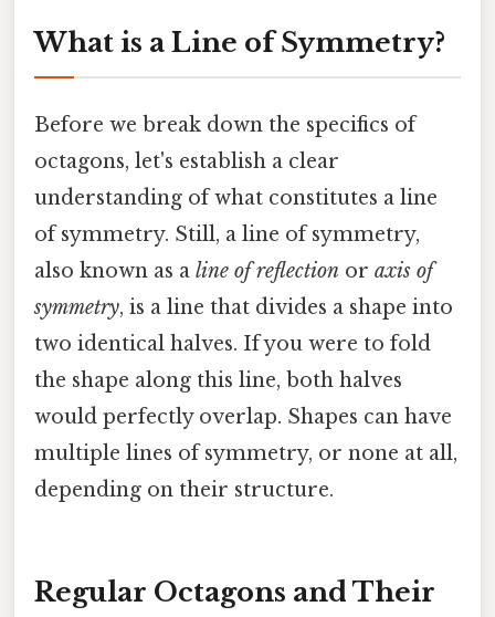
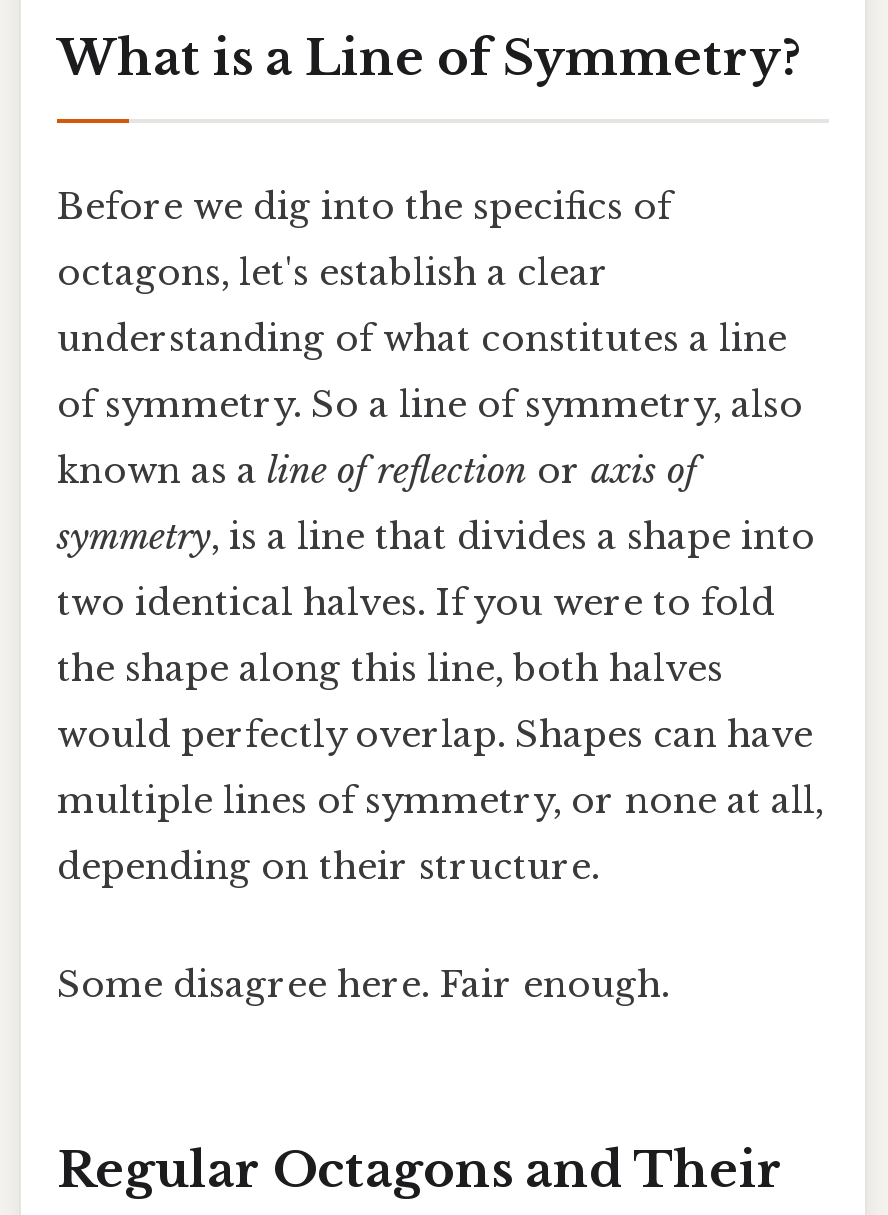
[34,113,415,137] Before we break down the specifics of -> [57,185,671,229] Before we dig into the specifics of
[34,222,420,246] of symmetry. Still, a line of symmetry, -> [57,383,803,427] of symmetry. So a line of symmetry, also
[34,259,433,283] also known as a line of reflection or axis of -> [57,449,697,493] known as a line of reflection or axis of
none -> [57,963,669,1007] Some disagree here. Fair enough.

